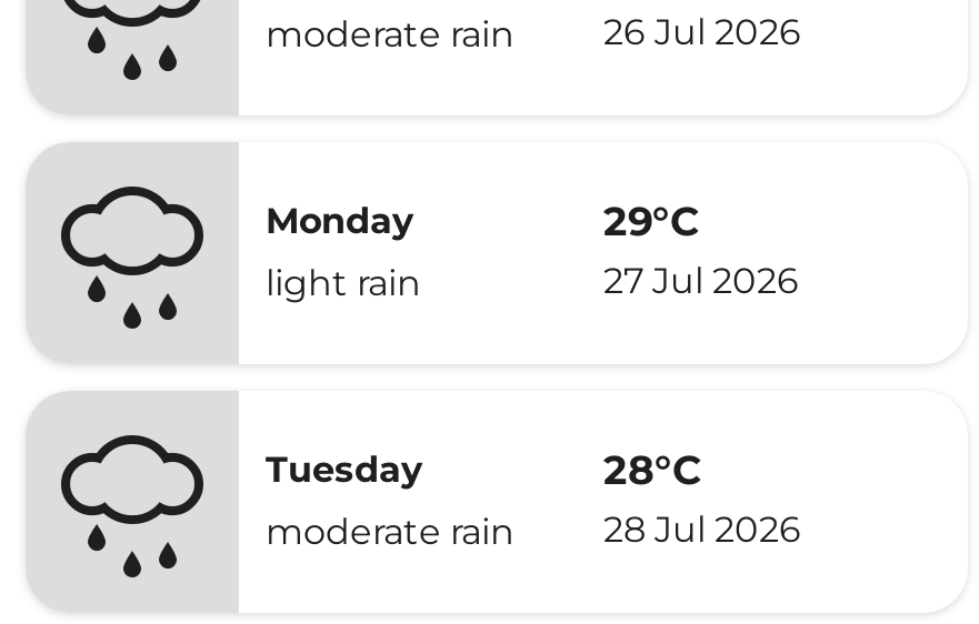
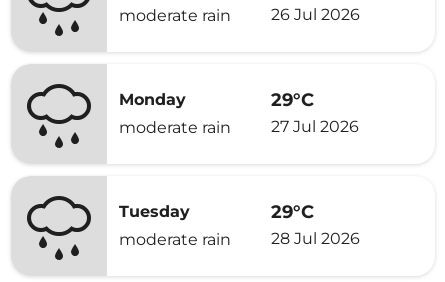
[266,262,421,304] light rain -> [119,118,231,137] moderate rain
[603,445,701,494] 28°C -> [271,200,314,222] 29°C

